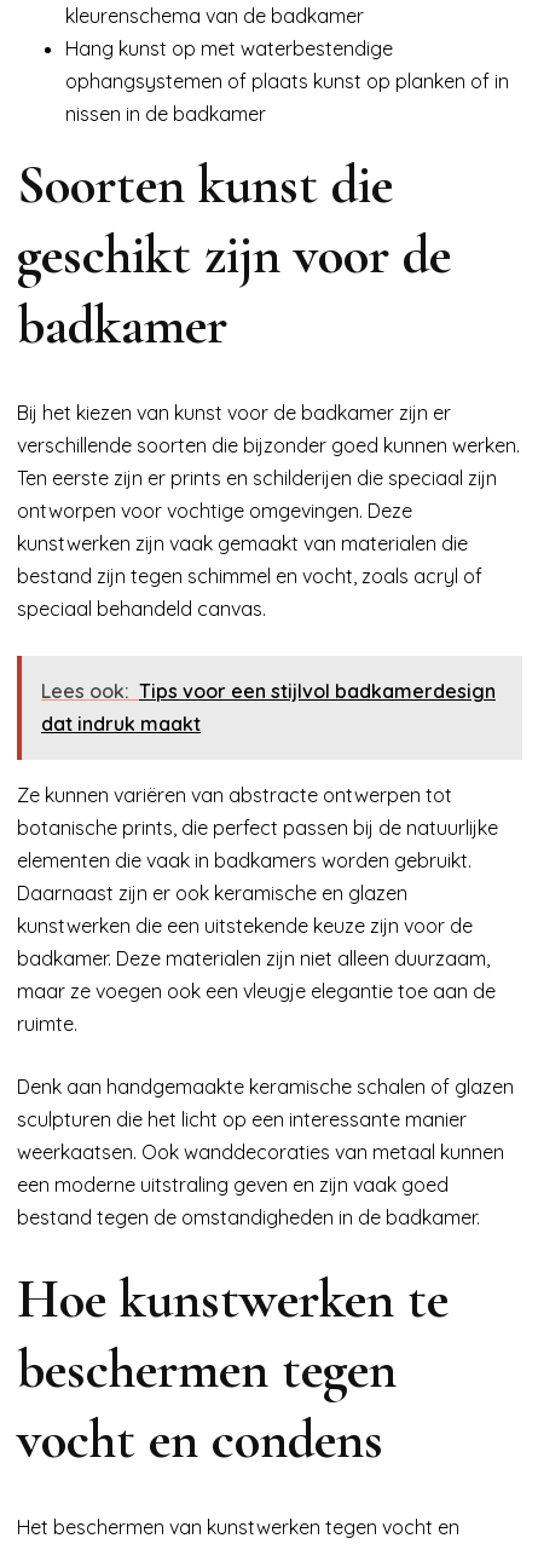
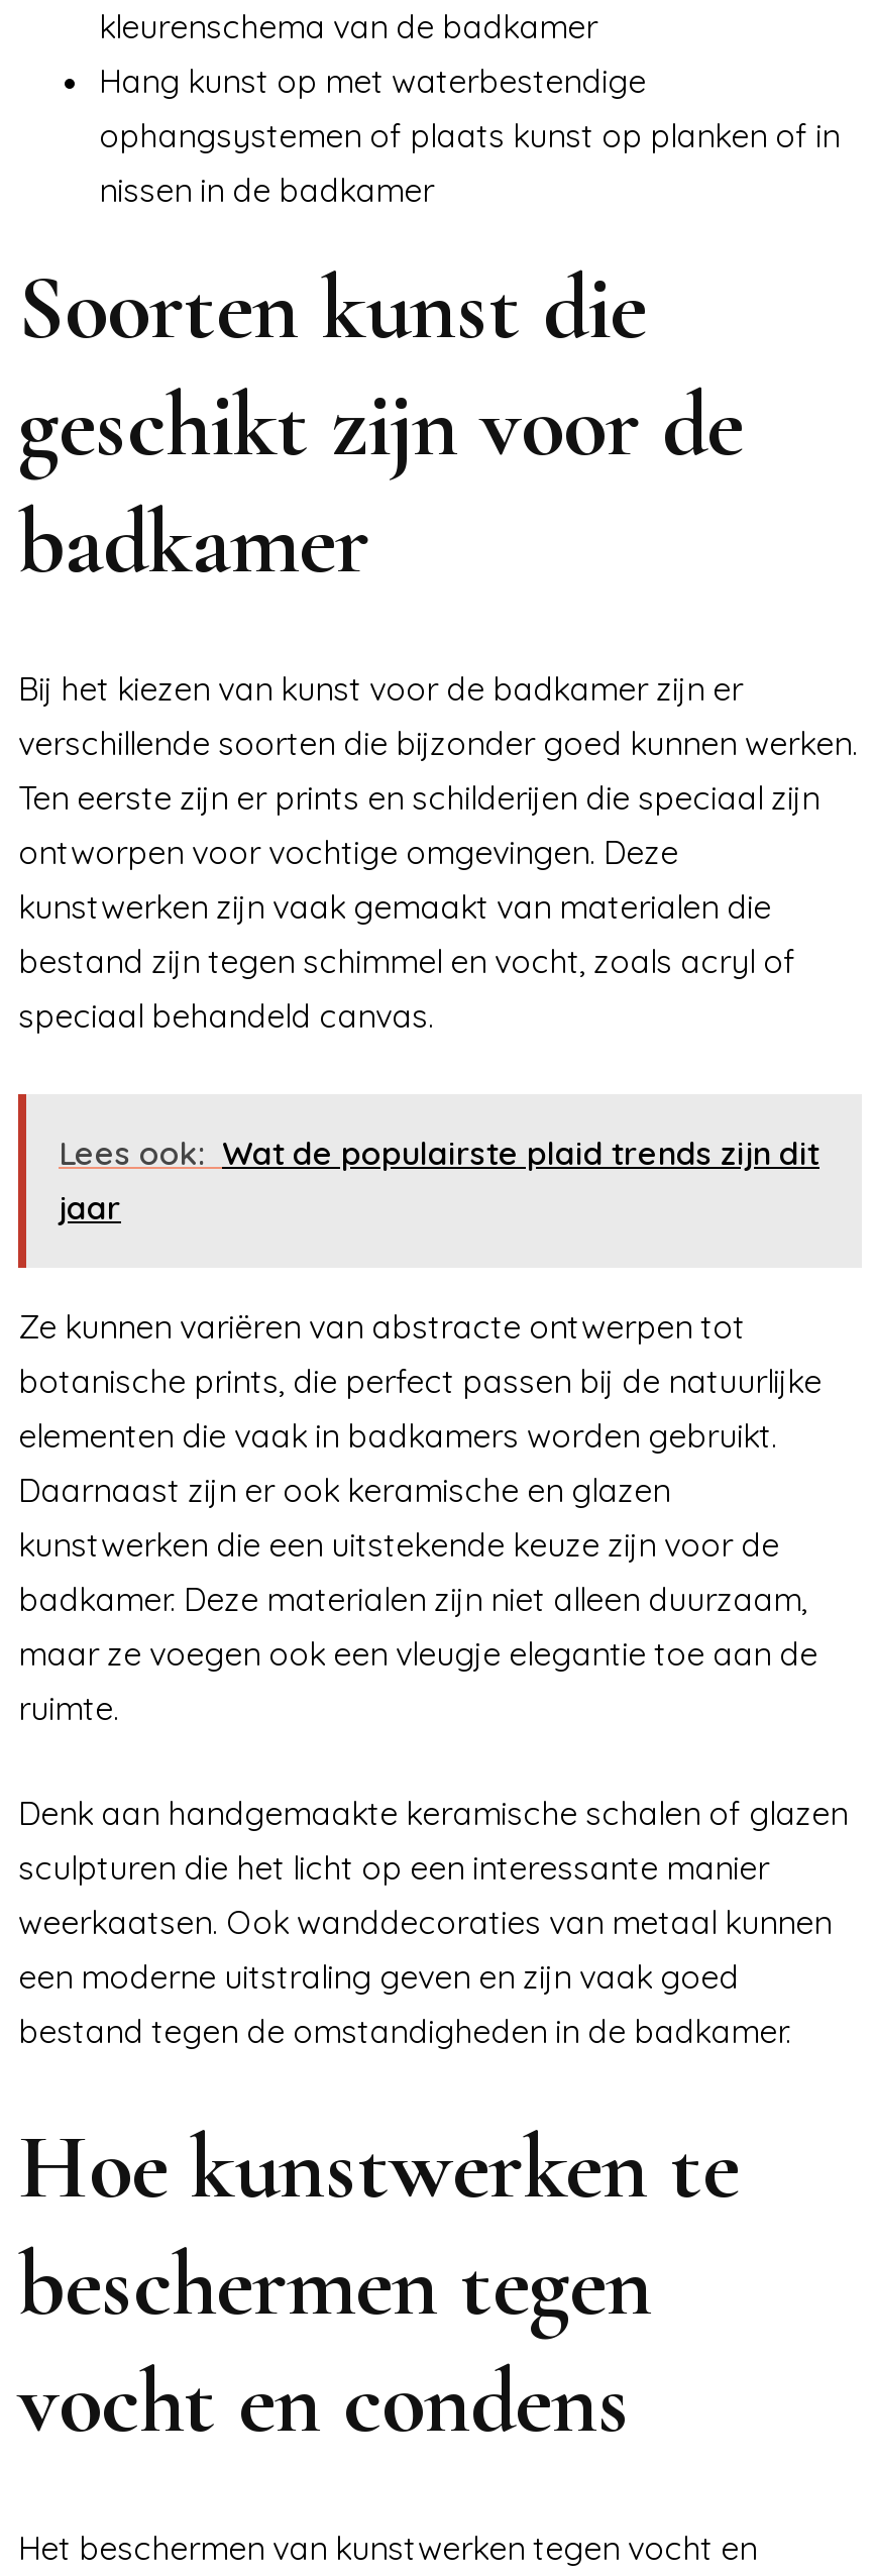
[41,679,496,736] Lees ook: Tips voor een stijlvol badkamerdesign | dat indruk maakt -> [59,1133,820,1228] Lees ook: Wat de populairste plaid trends zijn dit | jaar

